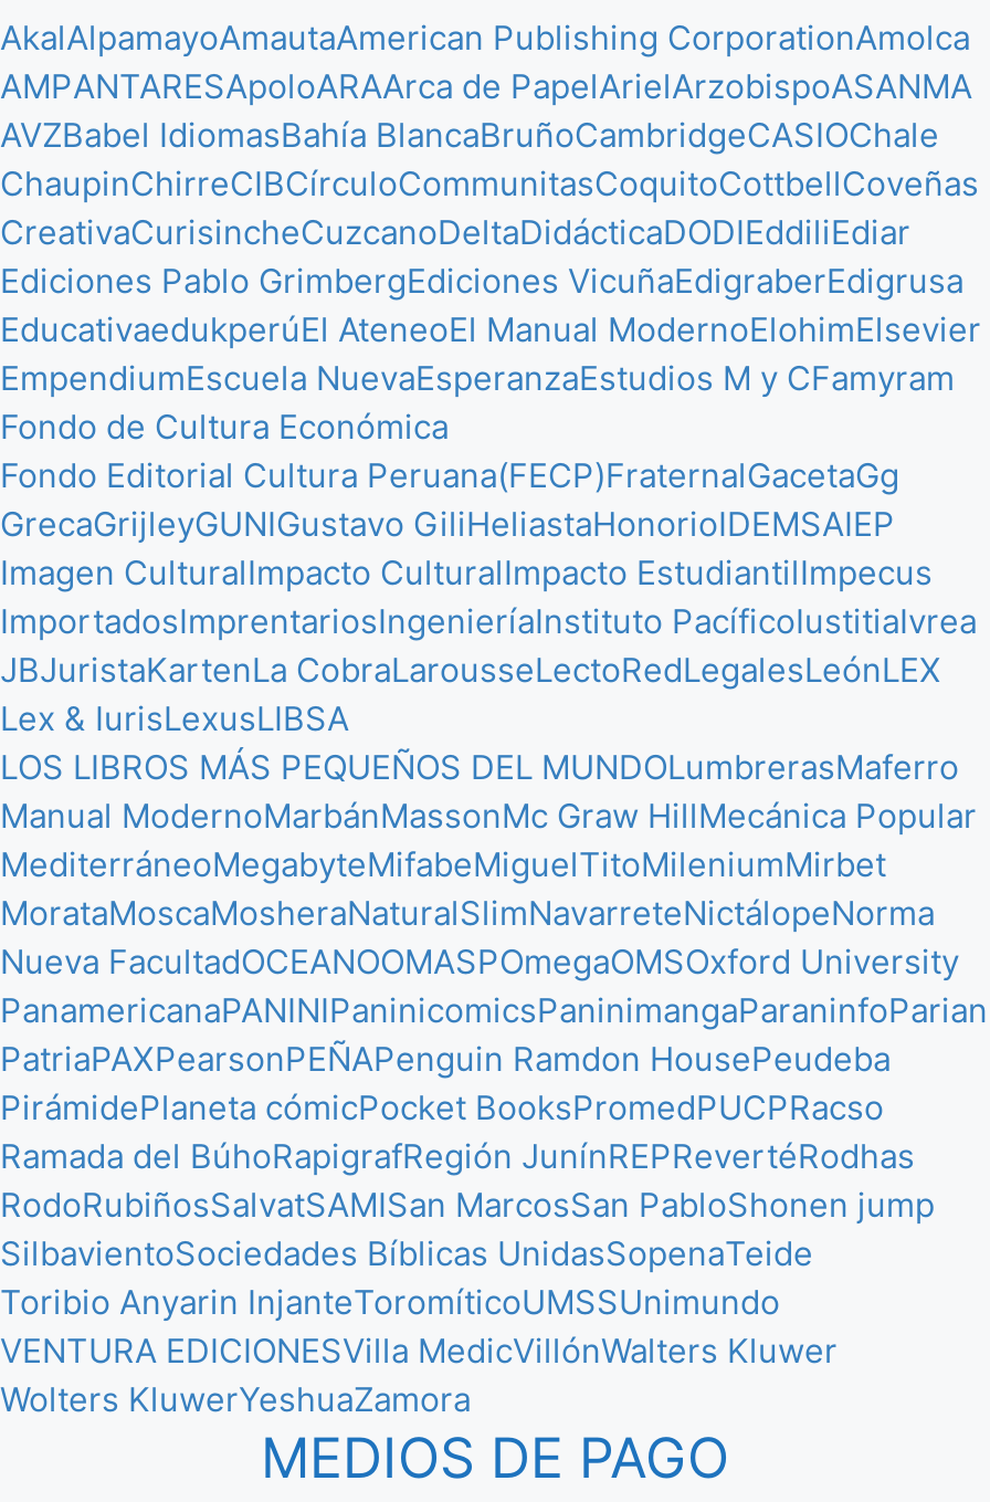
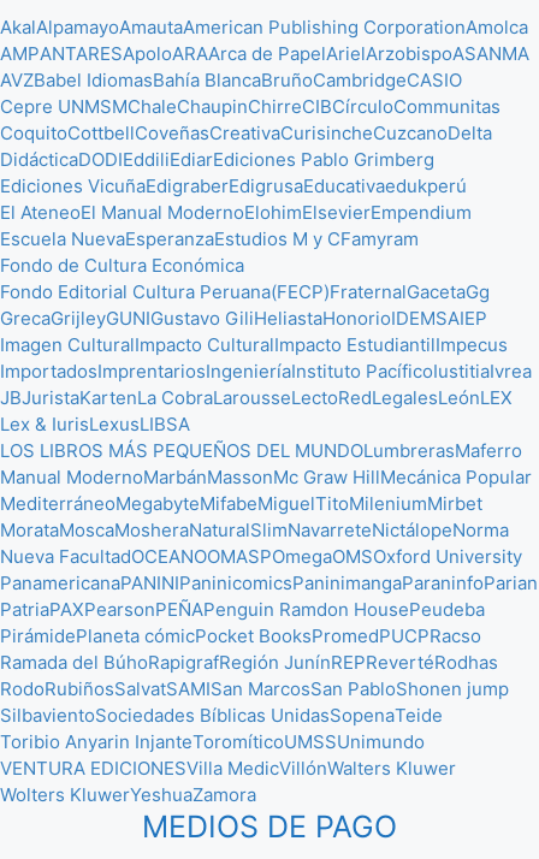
[0,114,981,399] AVZBabel IdiomasBahía BlancaBruñoCambridgeCASIOChale | ChaupinChirreCIBCírculoCommunitasCoquitoCottbellCoveñas | CreativaCurisincheCuzcanoDeltaDidácticaDODIEddiliEdiar | Ediciones Pablo GrimbergEdiciones VicuñaEdigraberEdigrusa | EducativaedukperúEl AteneoEl Manual ModernoElohimElsevier | EmpendiumEscuela NuevaEsperanzaEstudios M y CFamyram -> [0,69,500,250] AVZBabel IdiomasBahía BlancaBruñoCambridgeCASIO | Cepre UNMSMChaleChaupinChirreCIBCírculoCommunitas | CoquitoCottbellCoveñasCreativaCurisincheCuzcanoDelta | DidácticaDODIEddiliEdiarEdiciones Pablo Grimberg | Ediciones VicuñaEdigraberEdigrusaEducativaedukperú | El AteneoEl Manual ModernoElohimElsevierEmpendium | Escuela NuevaEsperanzaEstudios M y CFamyram

